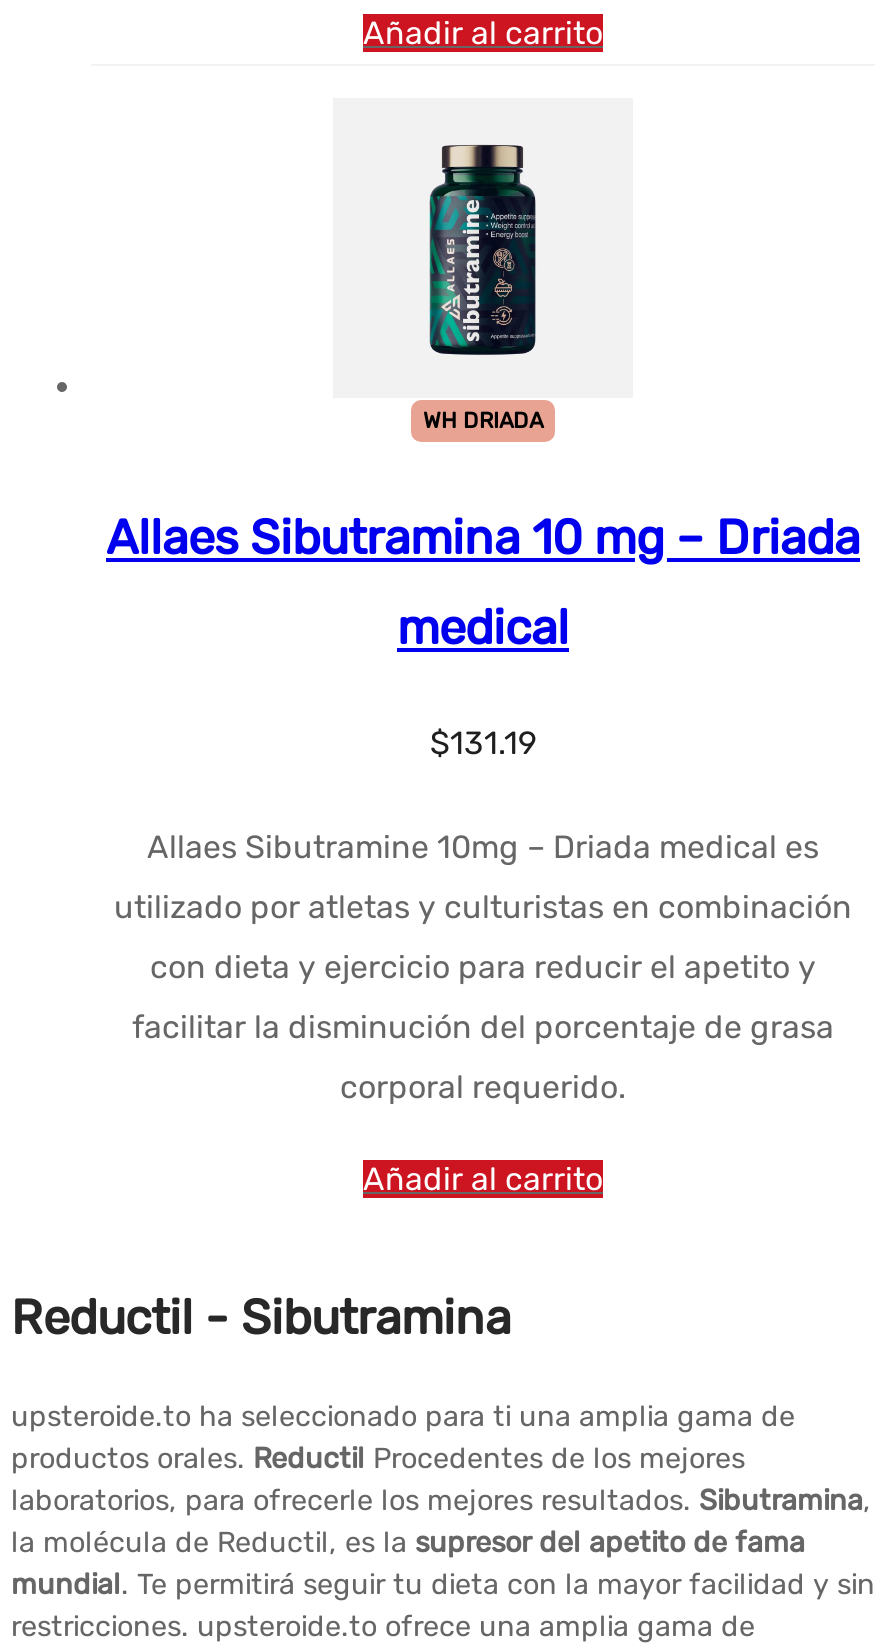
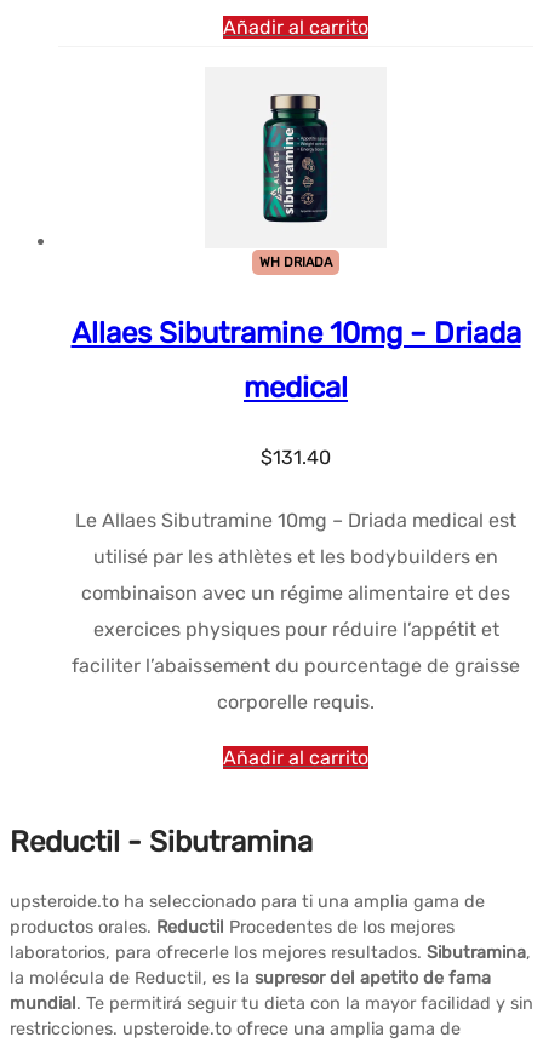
[106,509,860,565] Allaes Sibutramina 10 mg – Driada -> [71,316,521,350] Allaes Sibutramine 10mg – Driada
[114,723,852,1105] $131.19 | Allaes Sibutramine 10mg – Driada medical es | utilizado por atletas y culturistas en combinación | con dieta y ejercicio para reducir el apetito y | facilitar la disminución del porcentaje de grasa | corporal requerido. -> [72,445,520,713] $131.40 | Le Allaes Sibutramine 10mg – Driada medical est | utilisé par les athlètes et les bodybuilders en | combinaison avec un régime alimentaire et des | exercices physiques pour réduire l’appétit et | faciliter l’abaissement du pourcentage de graisse | corporelle requis.

